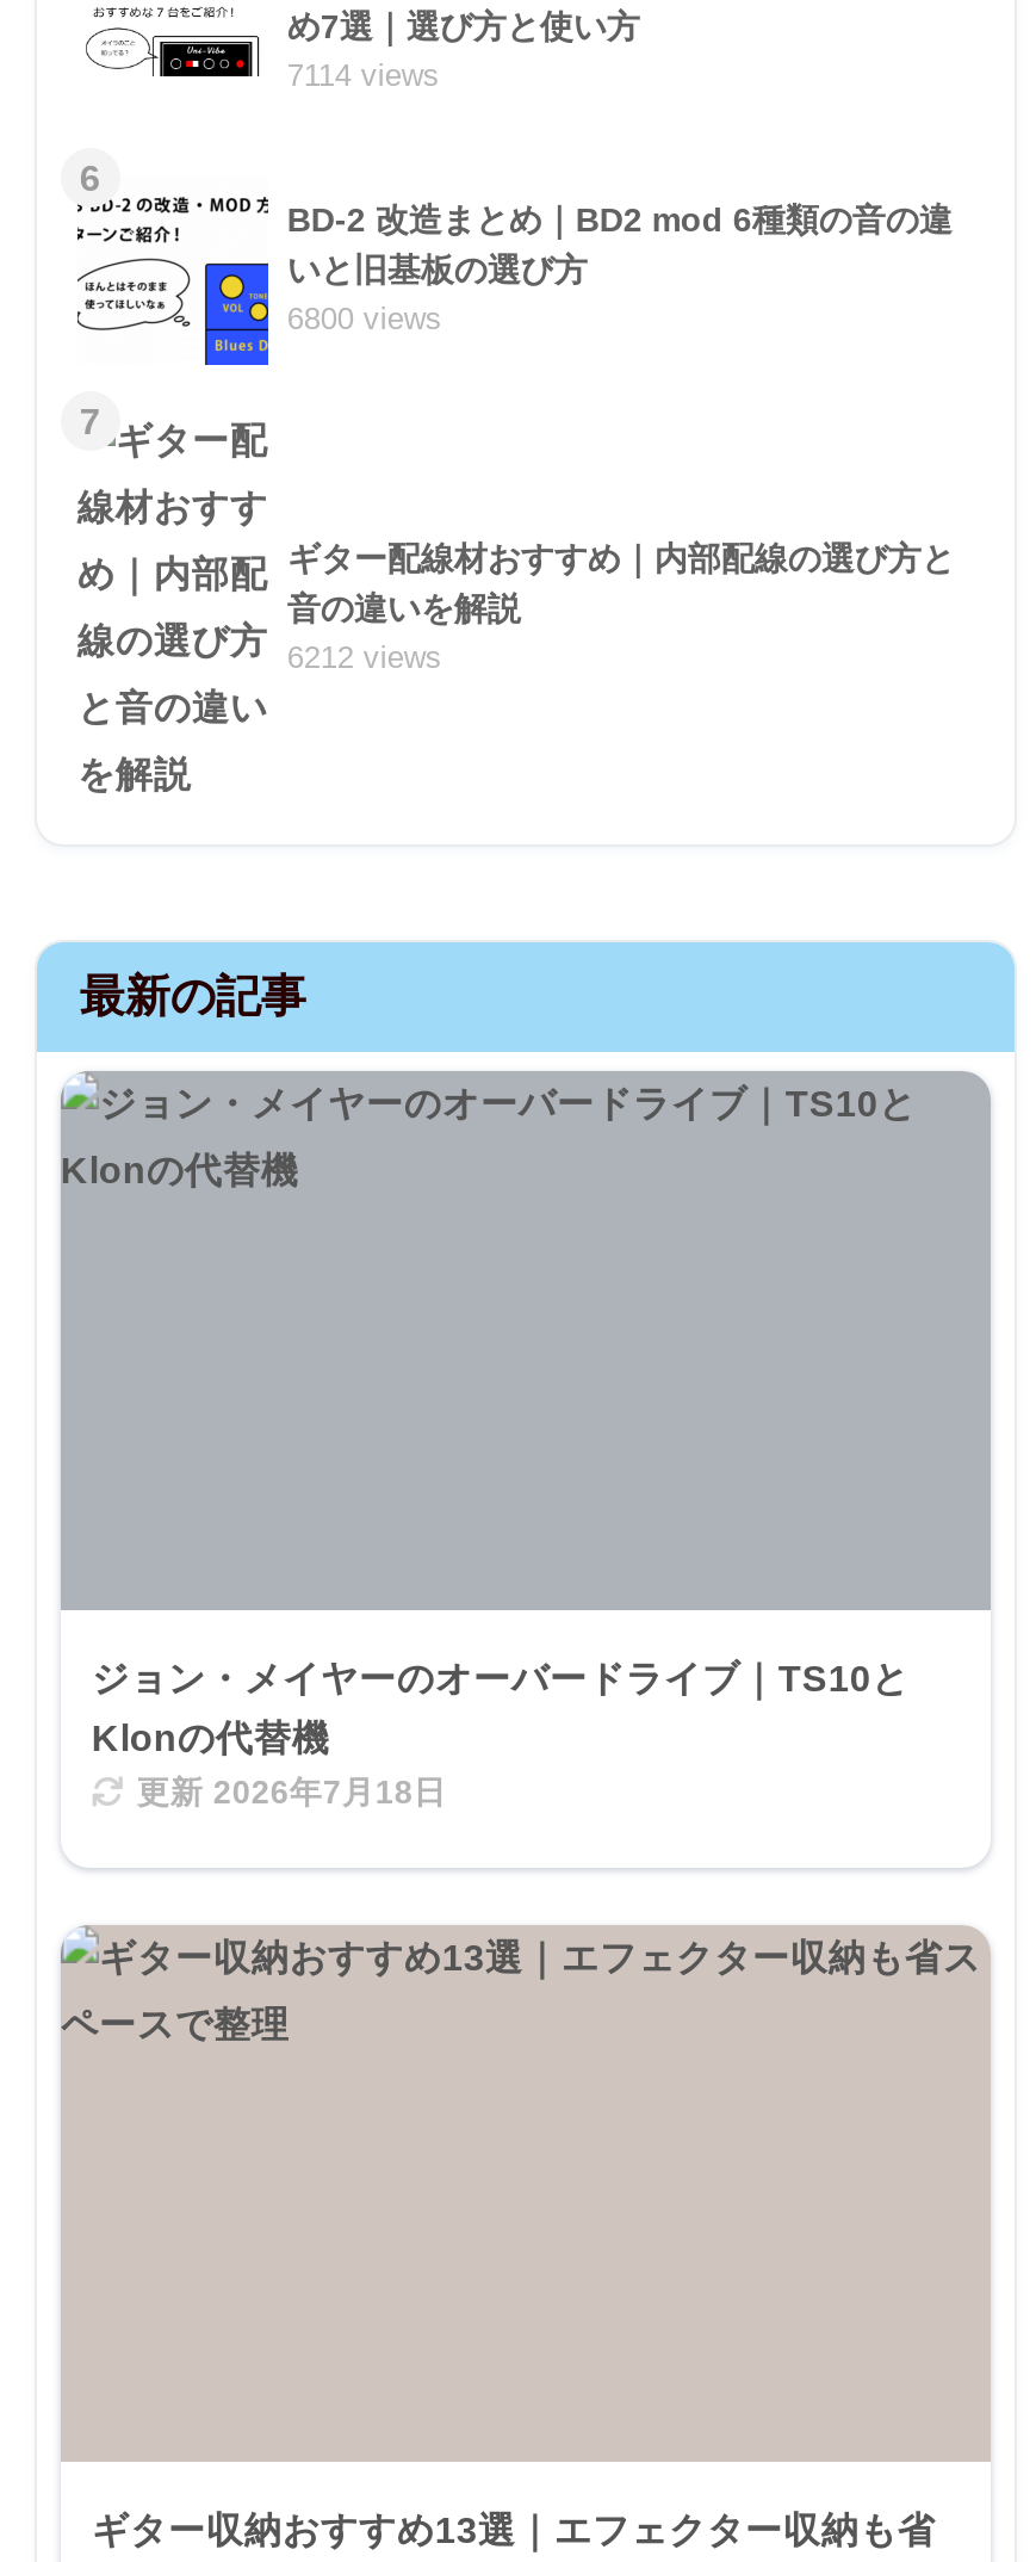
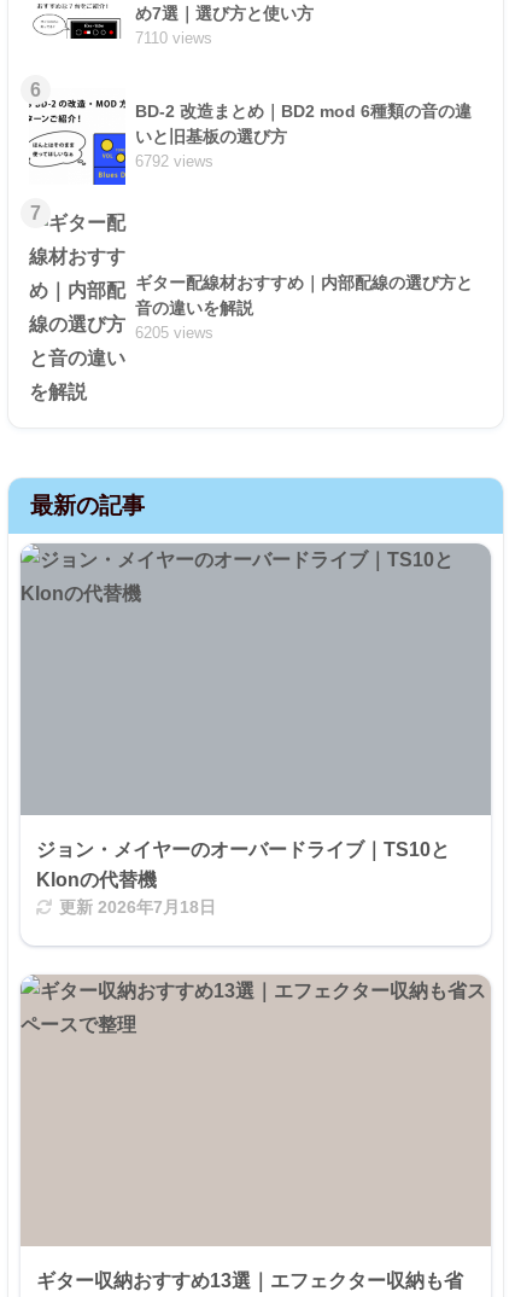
[287,58,440,94] 7114 views -> [135,29,212,48] 7110 views
[287,302,442,337] 6800 views -> [135,153,213,171] 6792 views
[287,640,442,676] 6212 views -> [135,324,213,342] 6205 views

